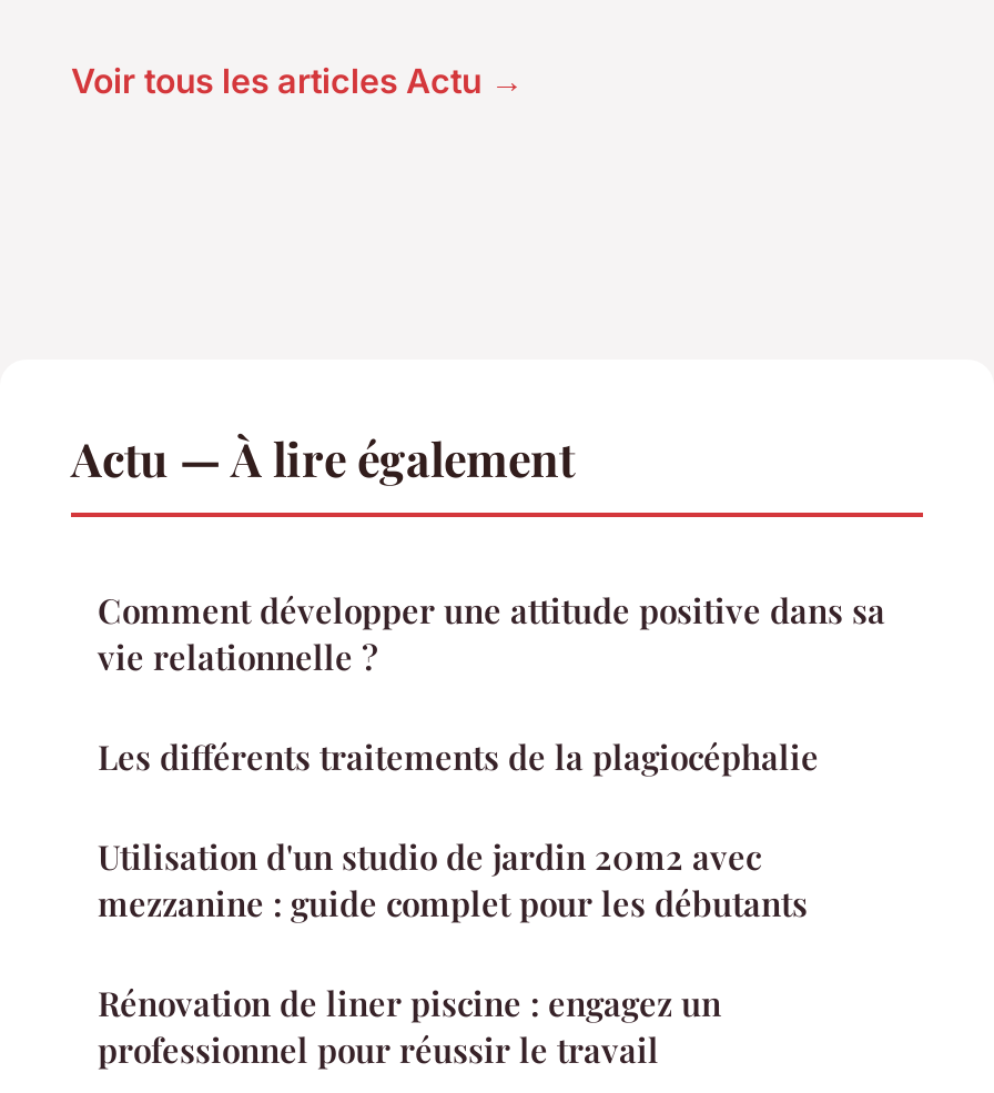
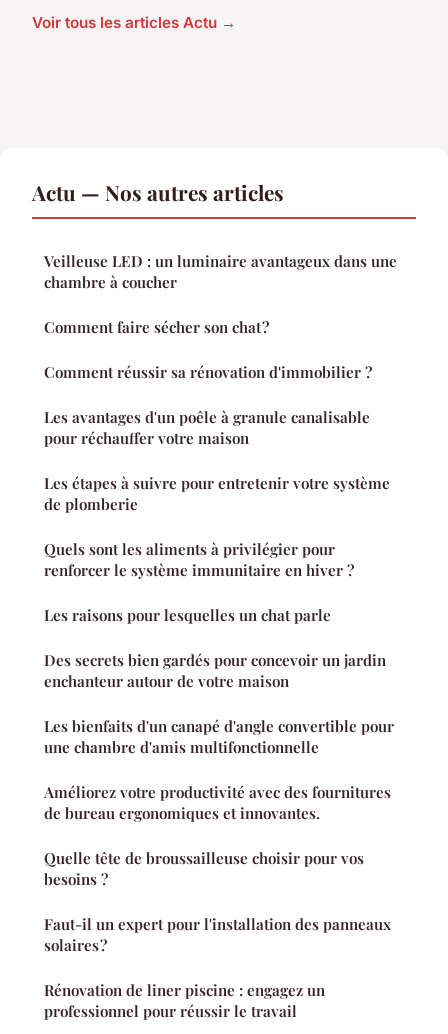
[71,426,885,925] Actu — À lire également | Comment développer une attitude positive dans sa | vie relationnelle ? | Les différents traitements de la plagiocéphalie | Utilisation d'un studio de jardin 20m2 avec | mezzanine : guide complet pour les débutants -> [32,178,397,955] Actu — Nos autres articles | Veilleuse LED : un luminaire avantageux dans une | chambre à coucher | Comment faire sécher son chat ? | Comment réussir sa rénovation d'immobilier ? | Les avantages d'un poêle à granule canalisable | pour réchauffer votre maison | Les étapes à suivre pour entretenir votre système | de plomberie | Quels sont les aliments à privilégier pour | renforcer le système immunitaire en hiver ? | Les raisons pour lesquelles un chat parle | Des secrets bien gardés pour concevoir un jardin | enchanteur autour de votre maison | Les bienfaits d'un canapé d'angle convertible pour | une chambre d'amis multifonctionnelle | Améliorez votre productivité avec des fournitures | de bureau ergonomiques et innovantes. | Quelle tête de broussailleuse choisir pour vos | besoins ? | Faut-il un expert pour l'installation des panneaux | solaires ?

